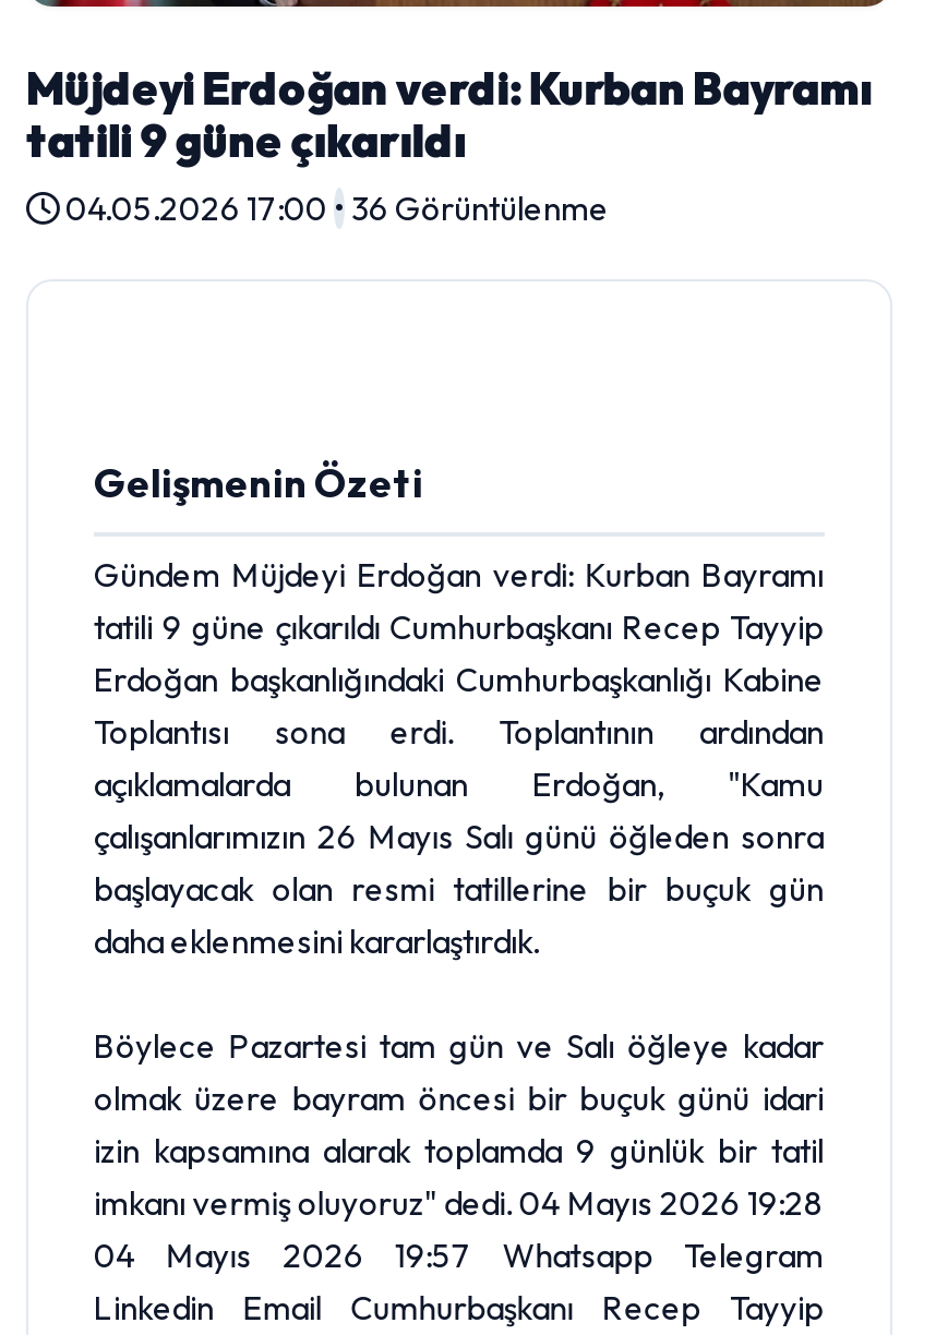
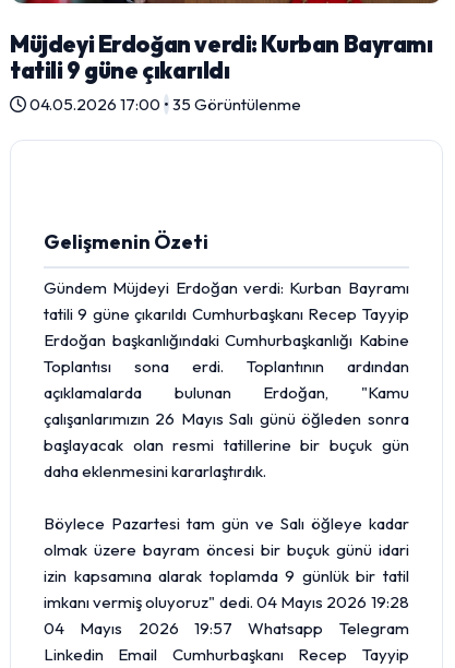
[59,188,609,229] 04.05.2026 17:00 • 36 Görüntülenme -> [26,94,301,115] 04.05.2026 17:00 • 35 Görüntülenme

